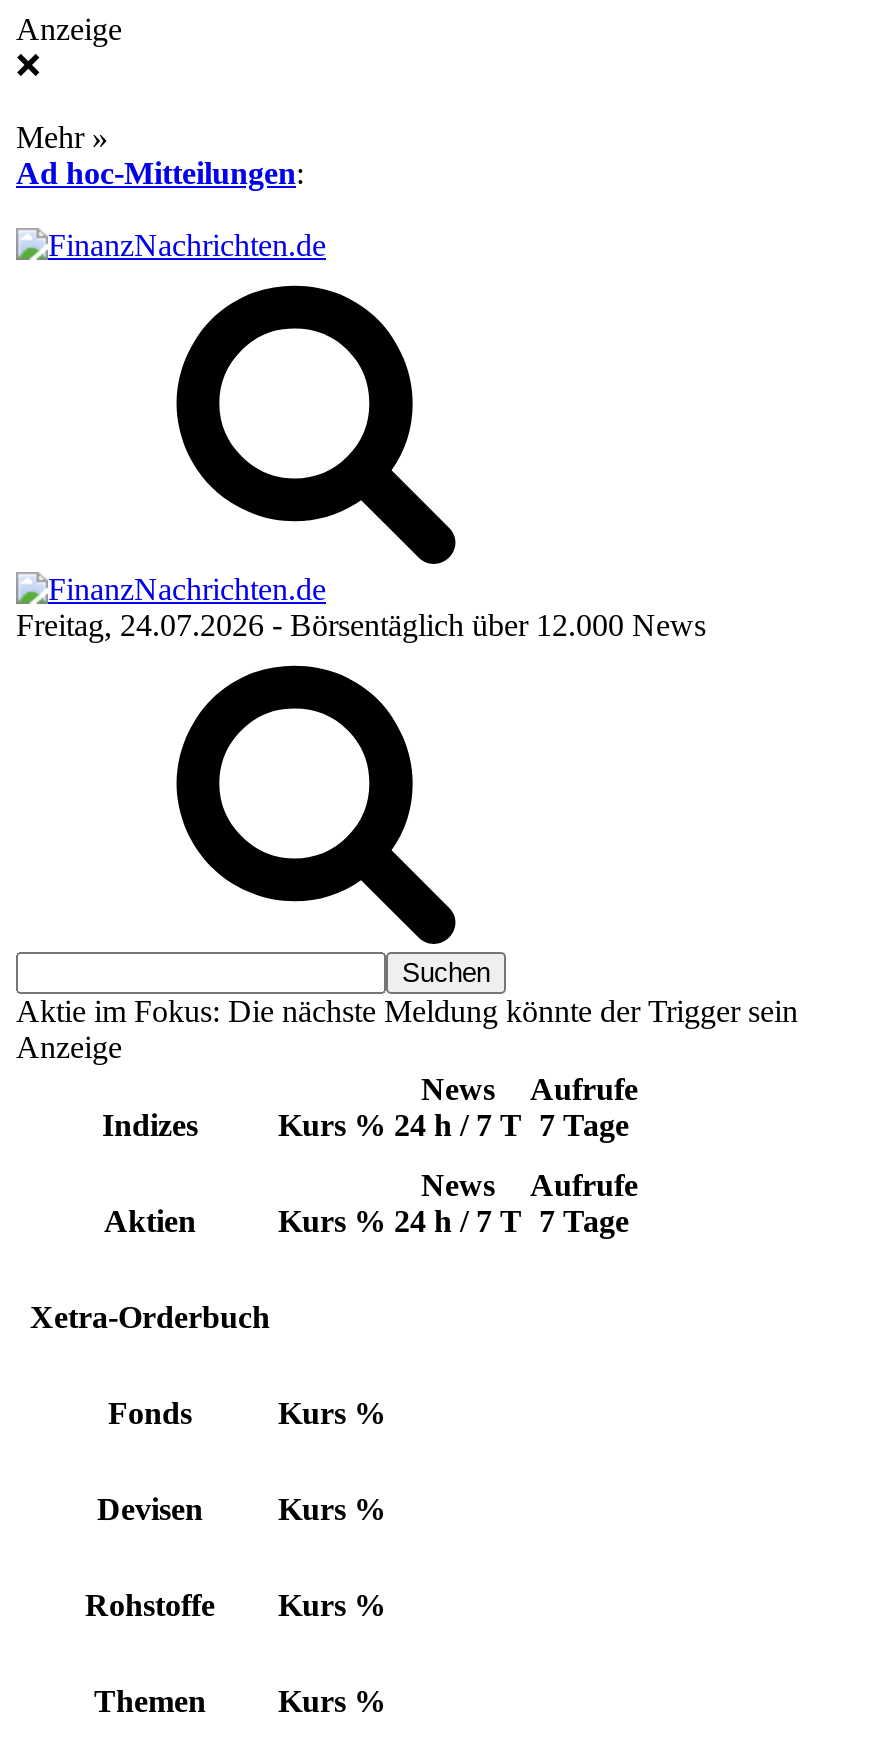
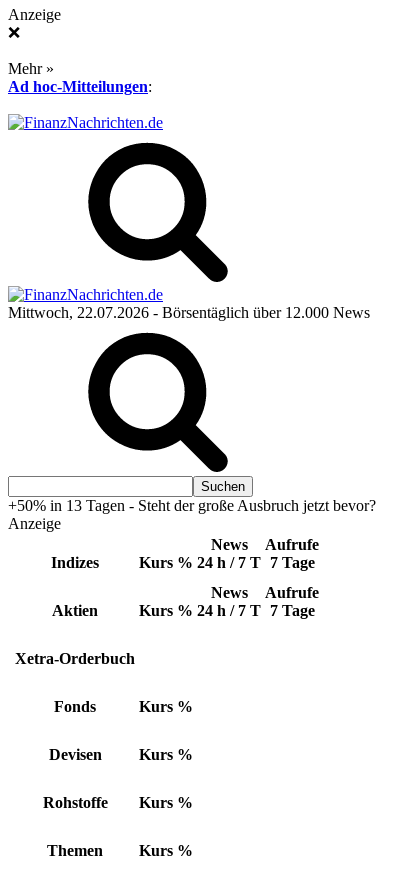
[16,608,706,642] Freitag, 24.07.2026 - Börsentäglich über 12.000 News -> [8,304,370,321] Mittwoch, 22.07.2026 - Börsentäglich über 12.000 News
[16,994,798,1028] Aktie im Fokus: Die nächste Meldung könnte der Trigger sein -> [8,497,376,514] +50% in 13 Tagen - Steht der große Ausbruch jetzt bevor?

